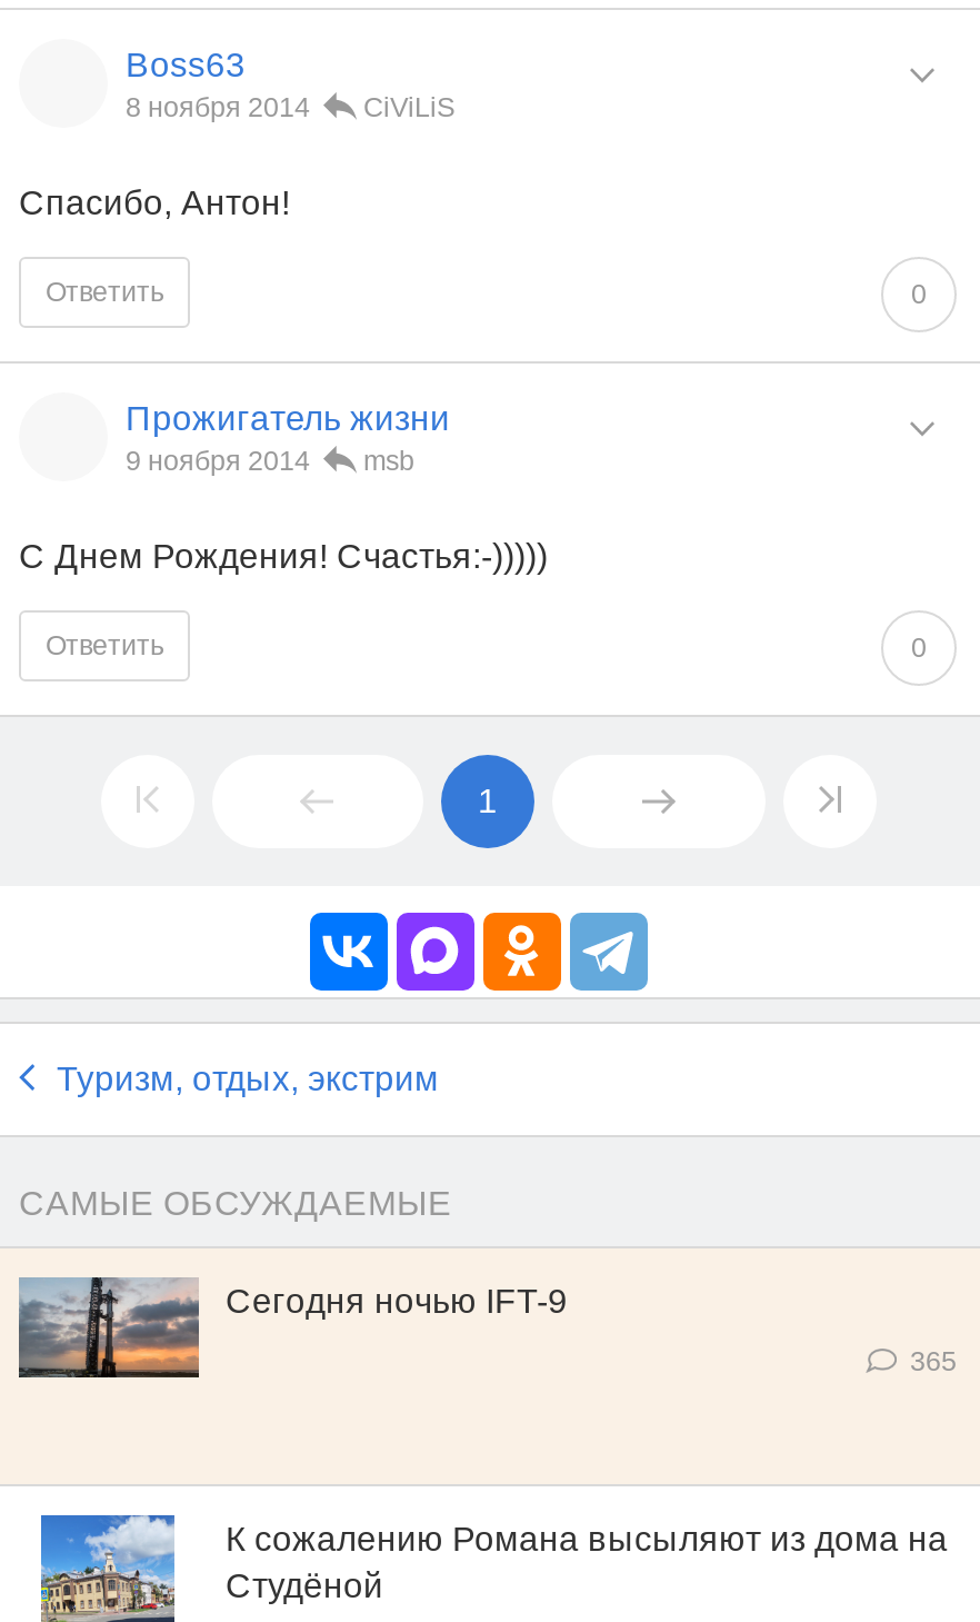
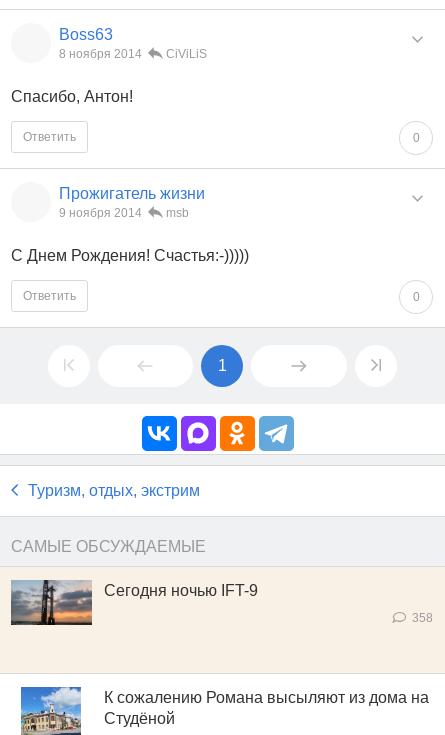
[910,1346,957,1377] 365 -> [412,611,433,625] 358

